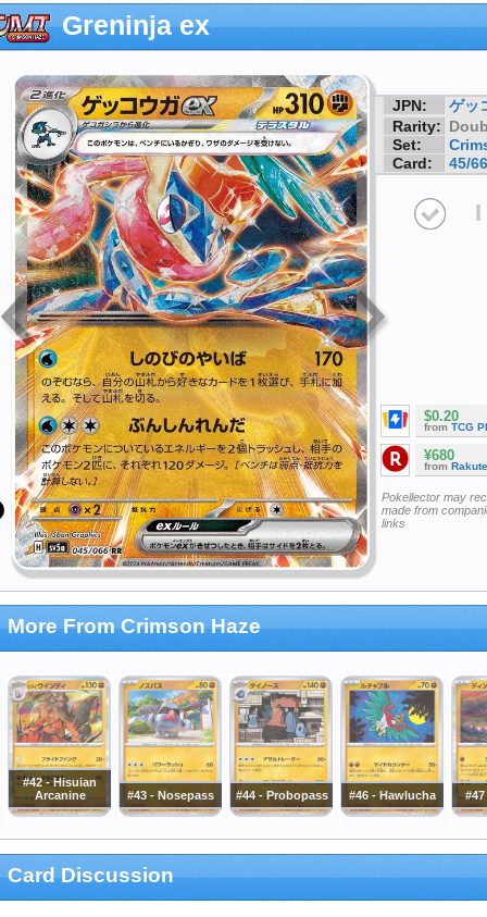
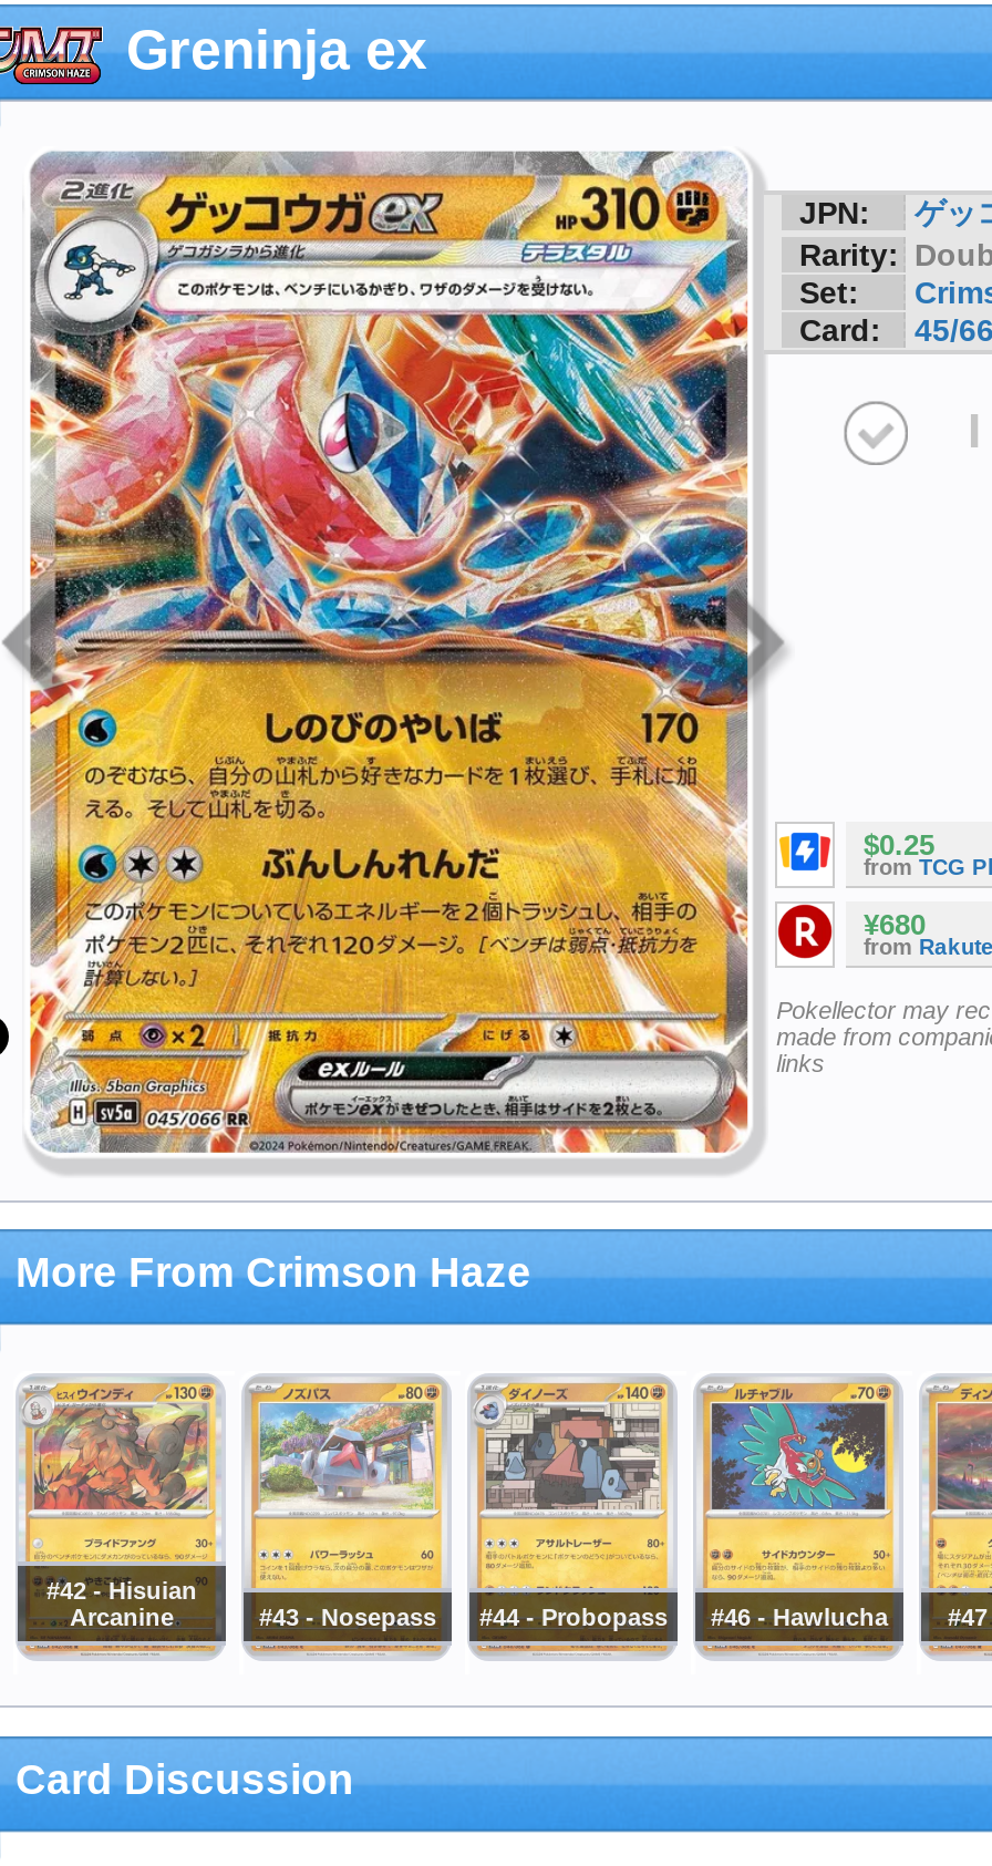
[424,408,459,425] $0.20 -> [864,829,934,862] $0.25

